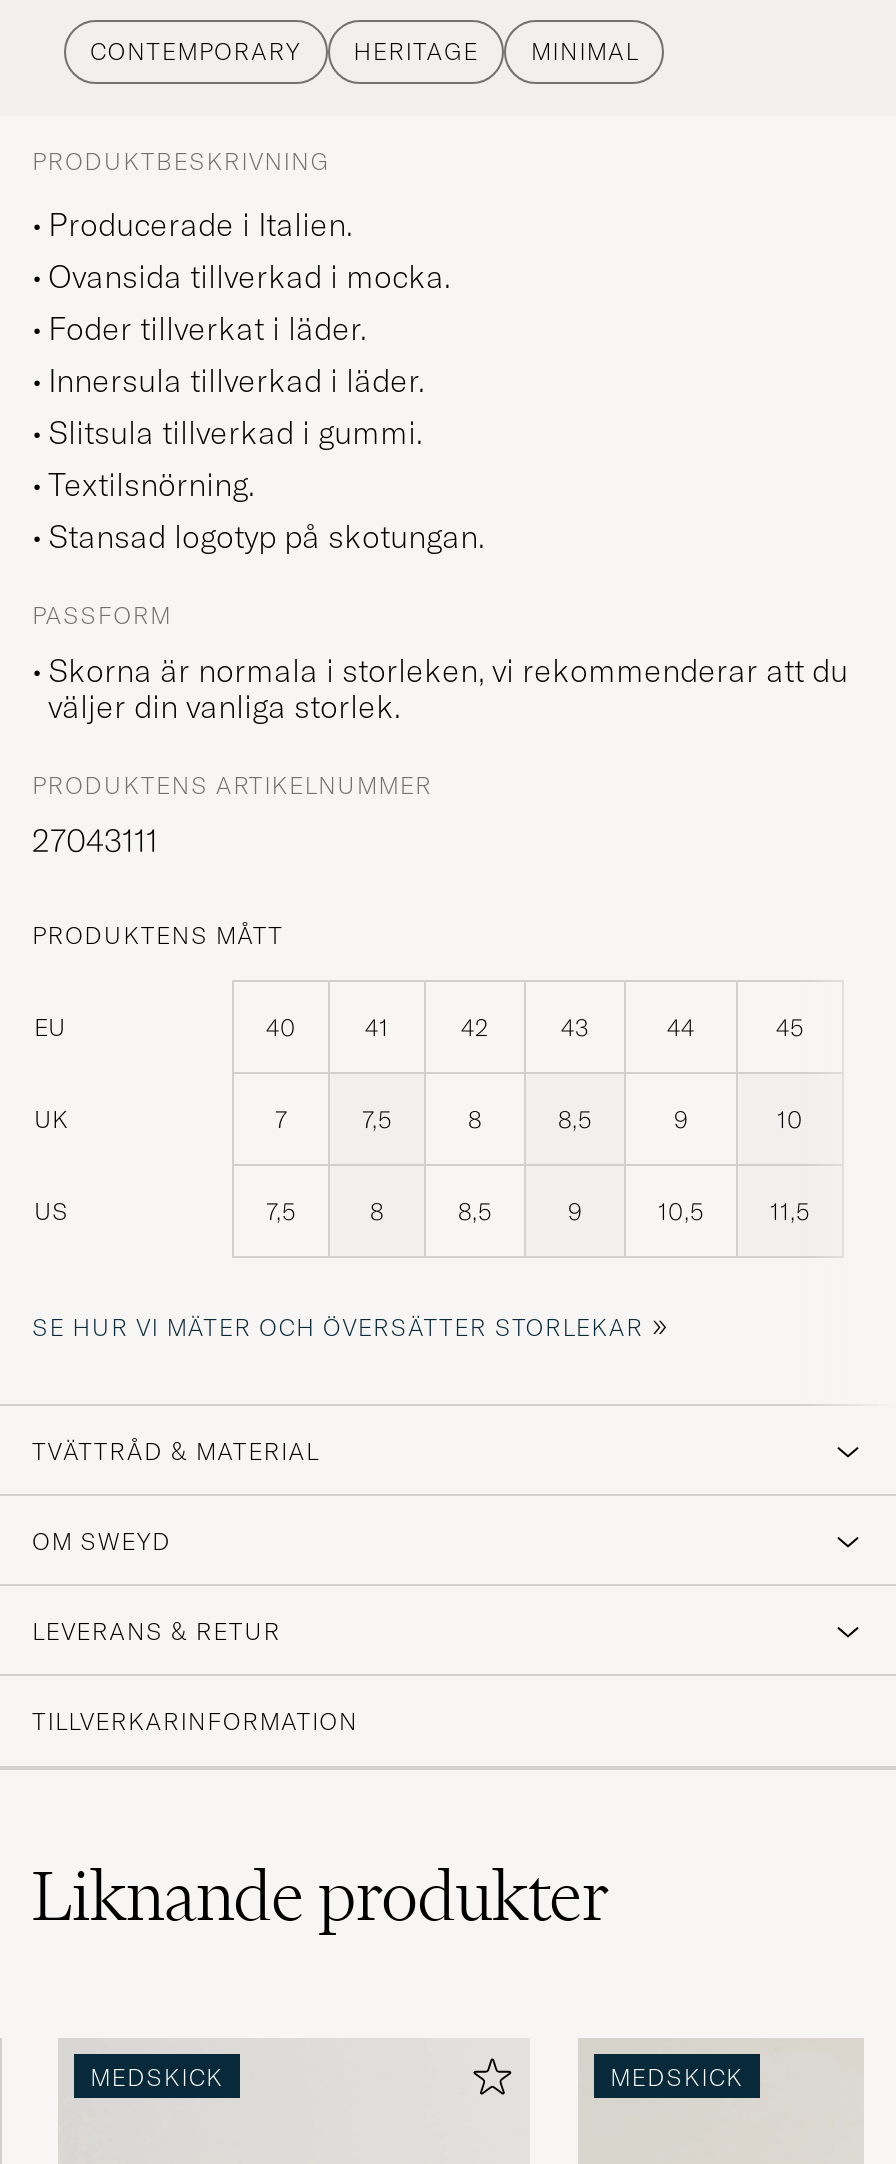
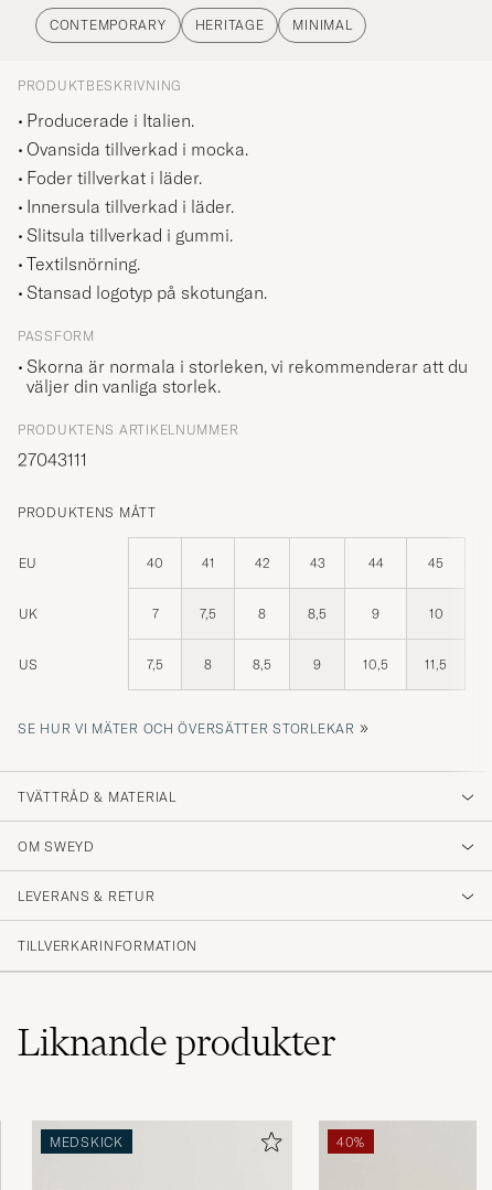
[610,2062,744,2092] MEDSKICK -> [336,1134,365,1150] 40%

